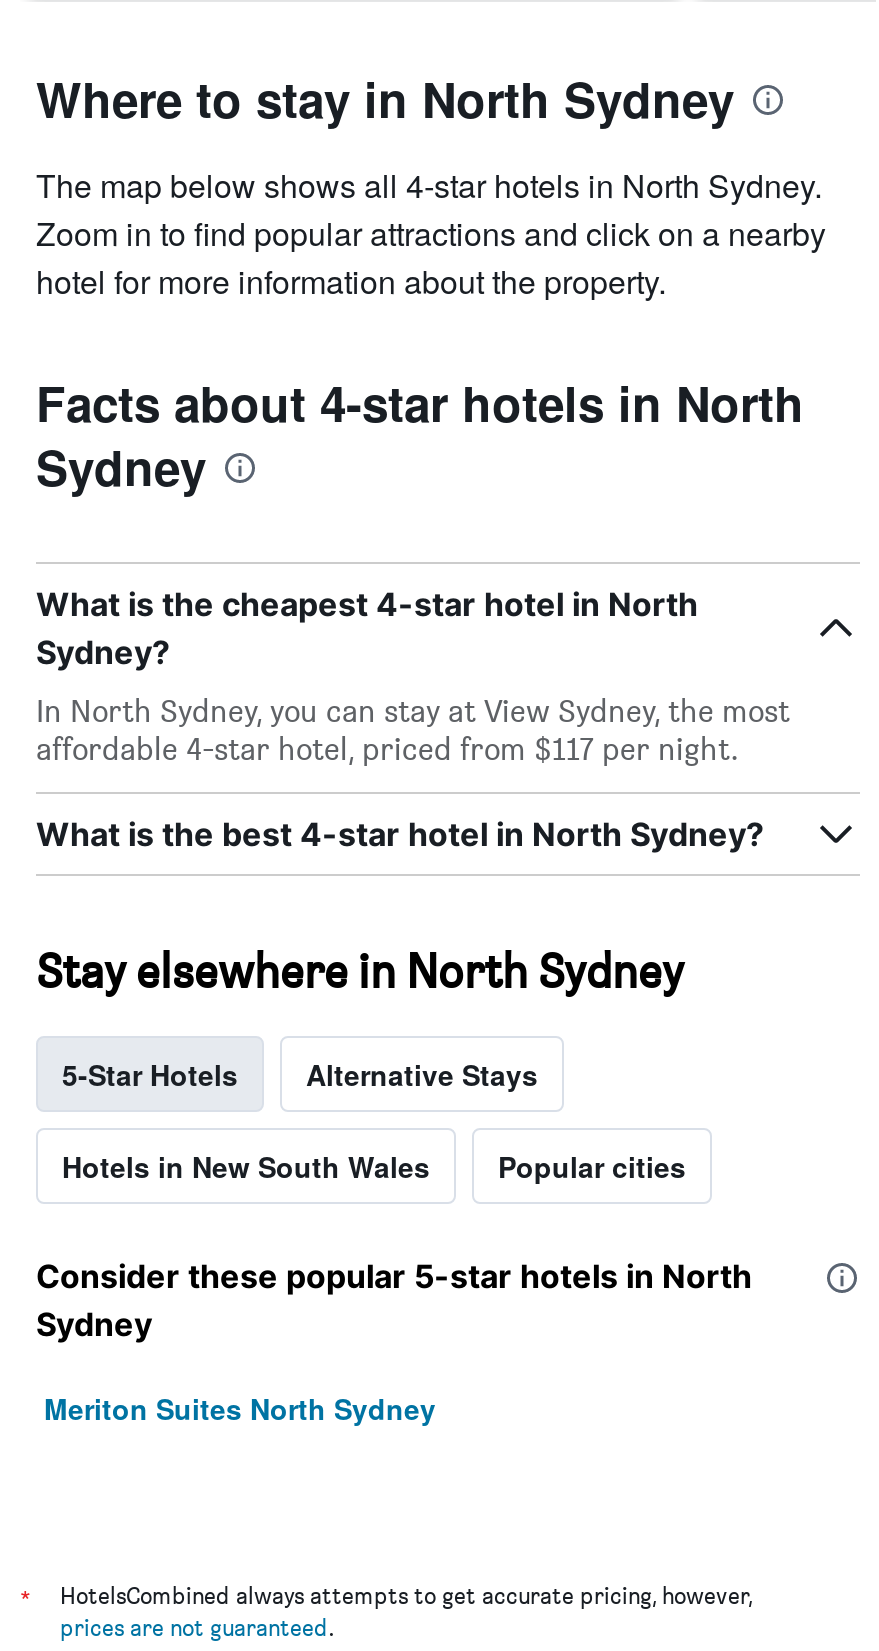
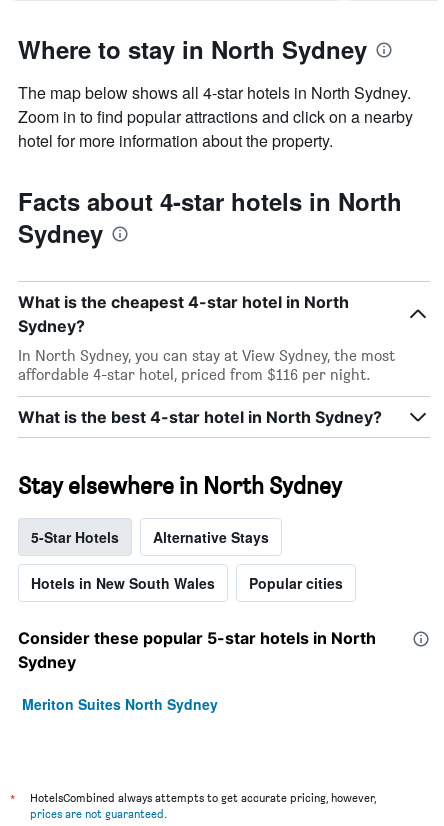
[36,730,740,768] affordable 4-star hotel, priced from $117 per night. -> [18,365,371,384] affordable 4-star hotel, priced from $116 per night.

